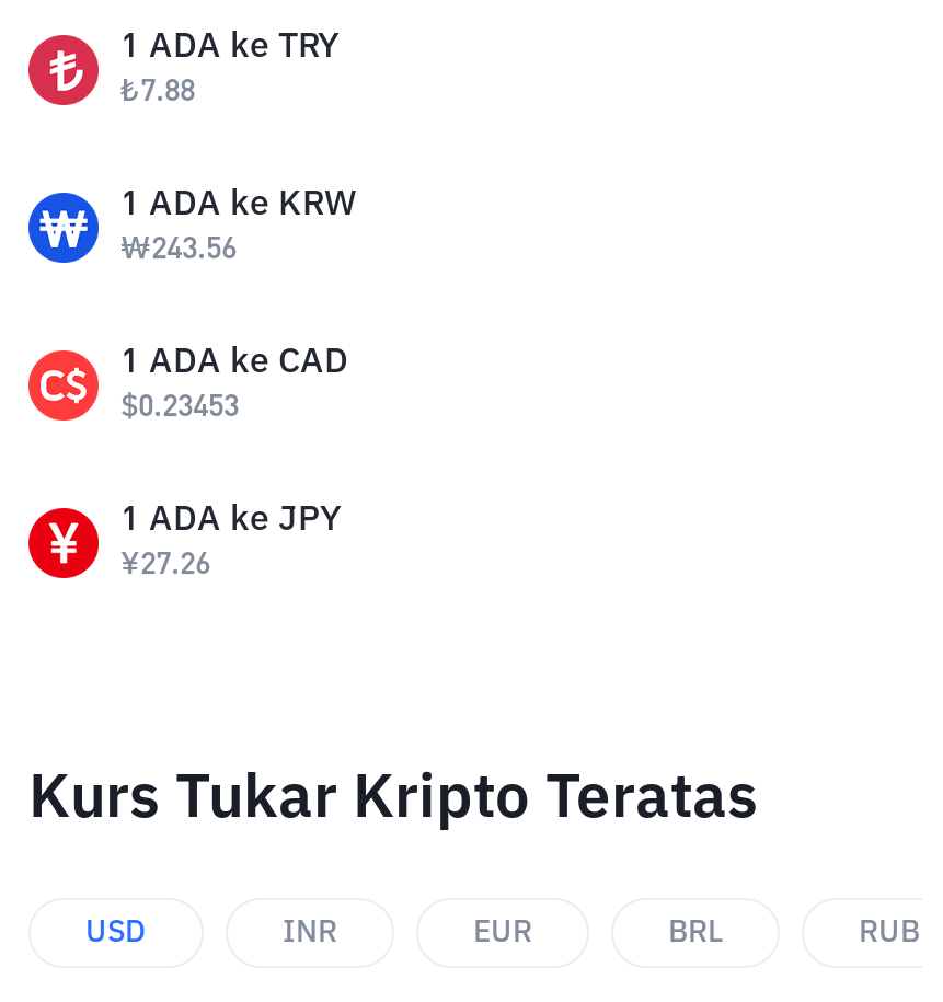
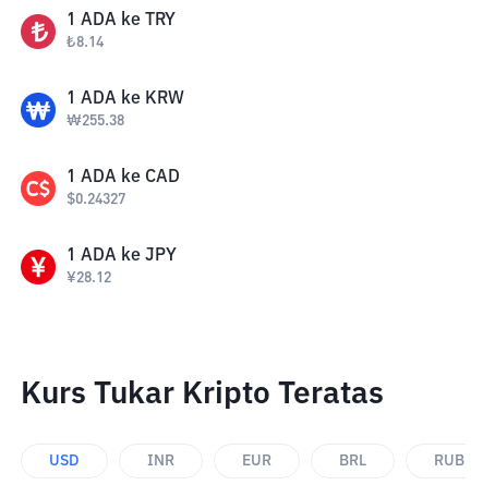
[120,77,195,107] ₺7.88 -> [67,35,104,50] ₺8.14
[120,234,237,265] ₩243.56 -> [67,113,124,129] ₩255.38
[120,392,239,423] $0.23453 -> [67,192,125,207] $0.24327
[120,550,210,580] ¥27.26 -> [67,270,111,286] ¥28.12

